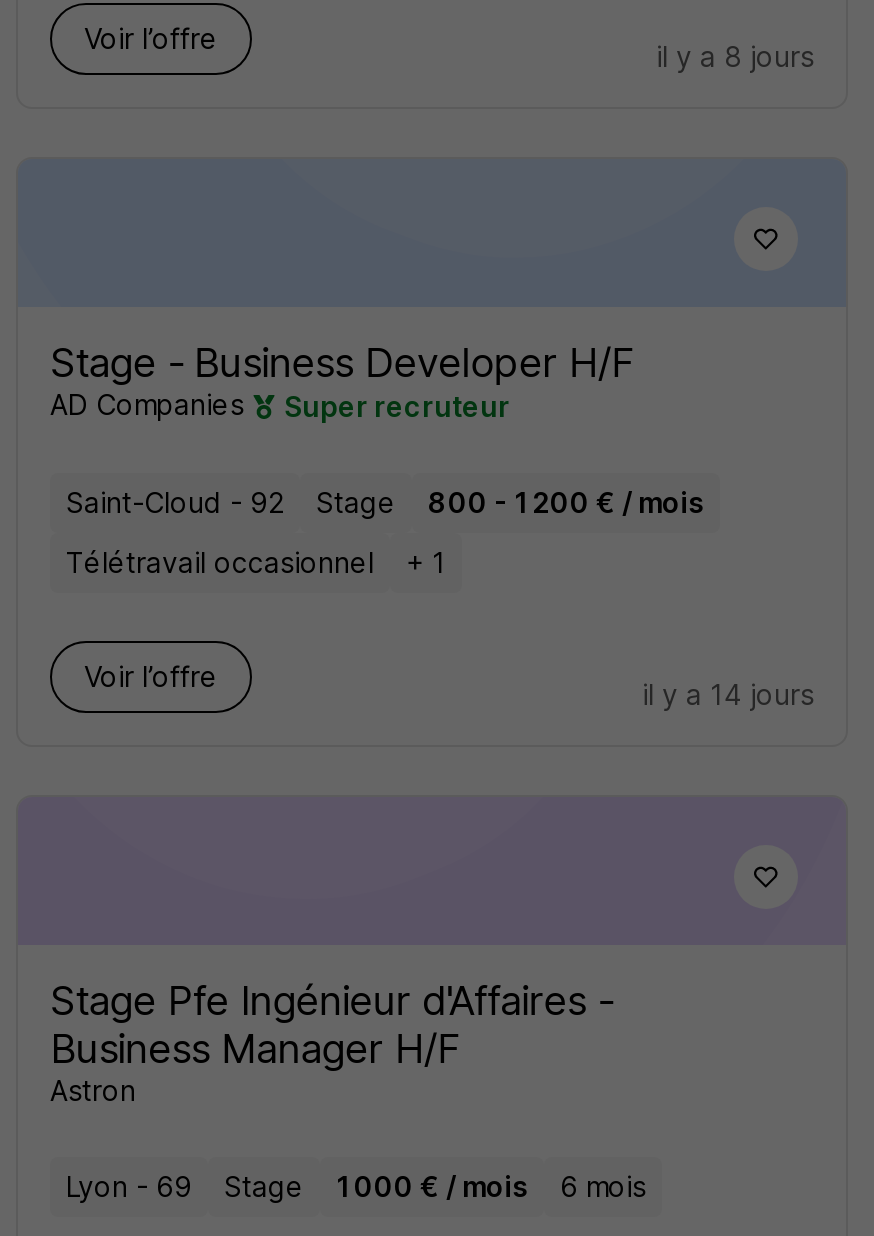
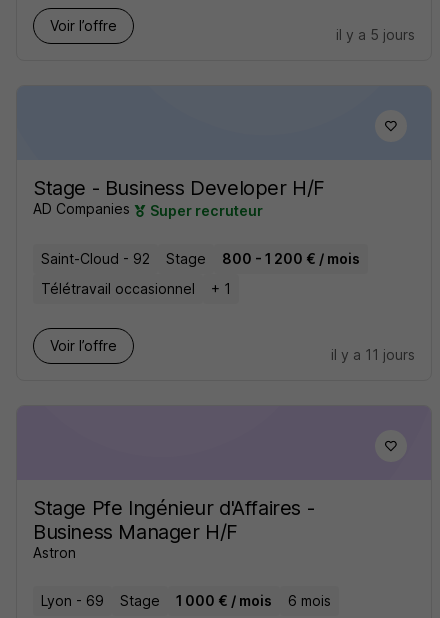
[656,38,814,72] il y a 8 jours -> [336,26,415,43] il y a 5 jours
[642,676,814,710] il y a 14 jours -> [331,346,415,363] il y a 11 jours

